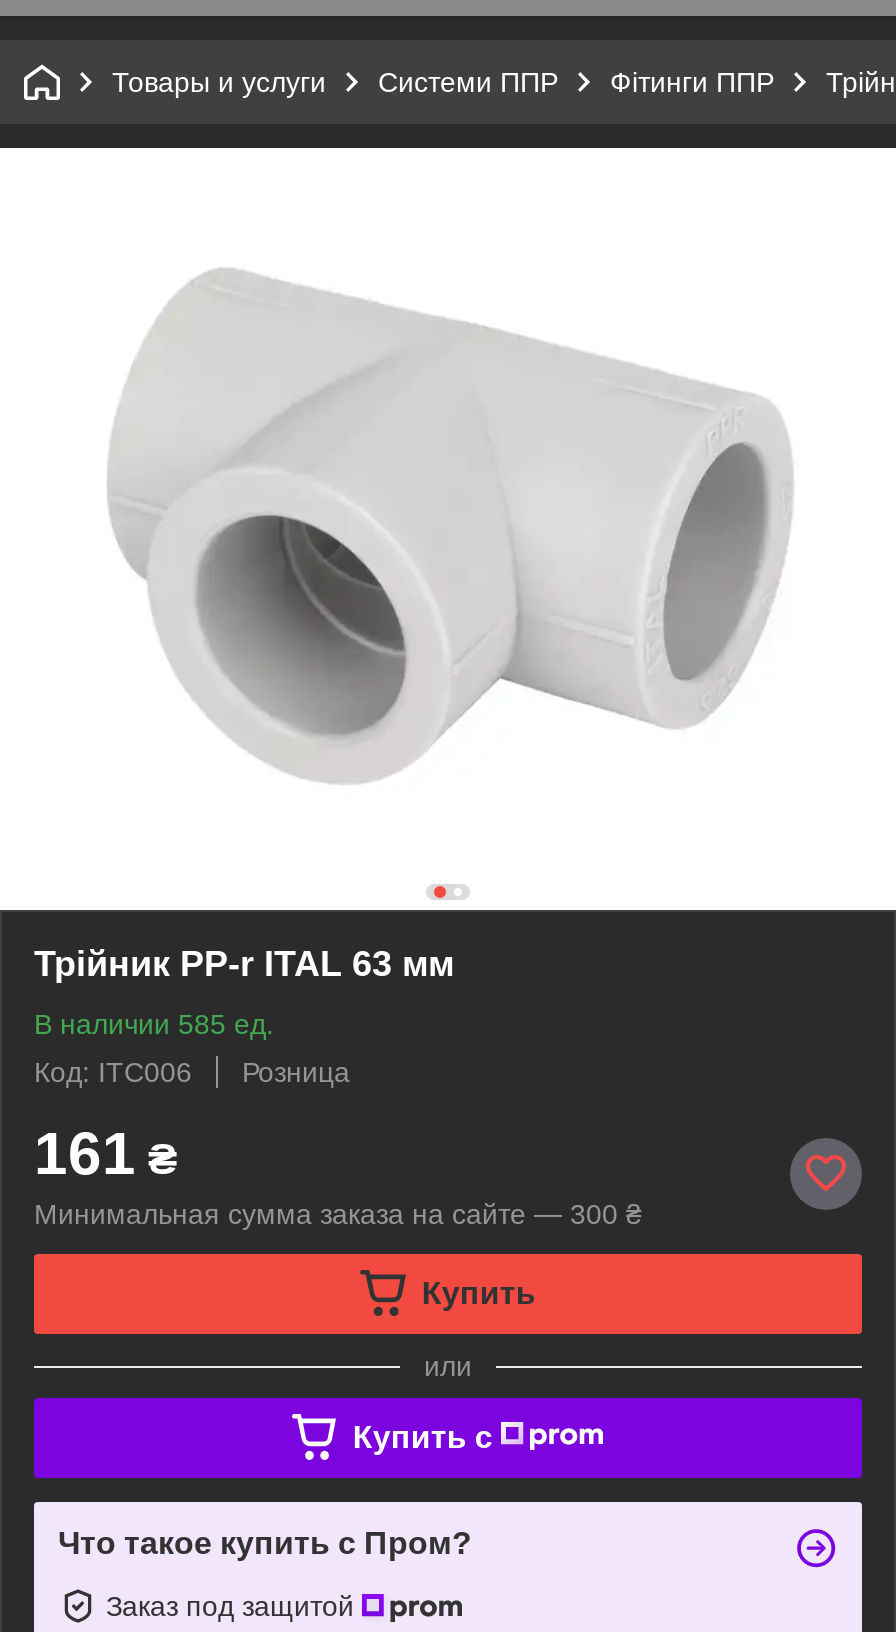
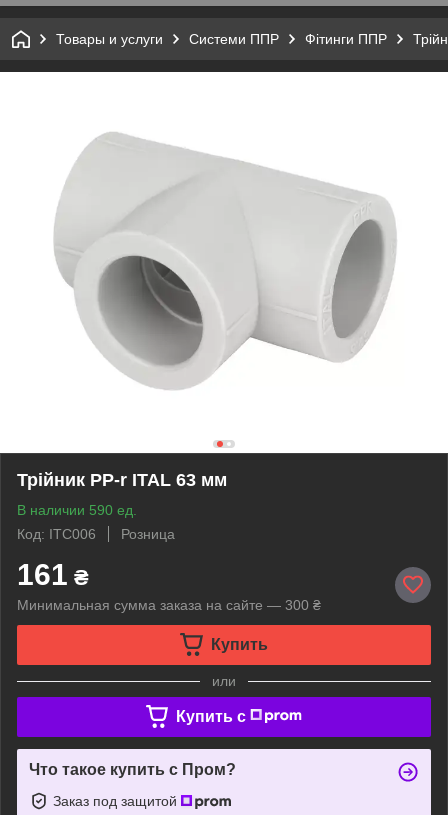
[34,1008,274,1040] В наличии 585 ед. -> [17,502,137,518] В наличии 590 ед.

